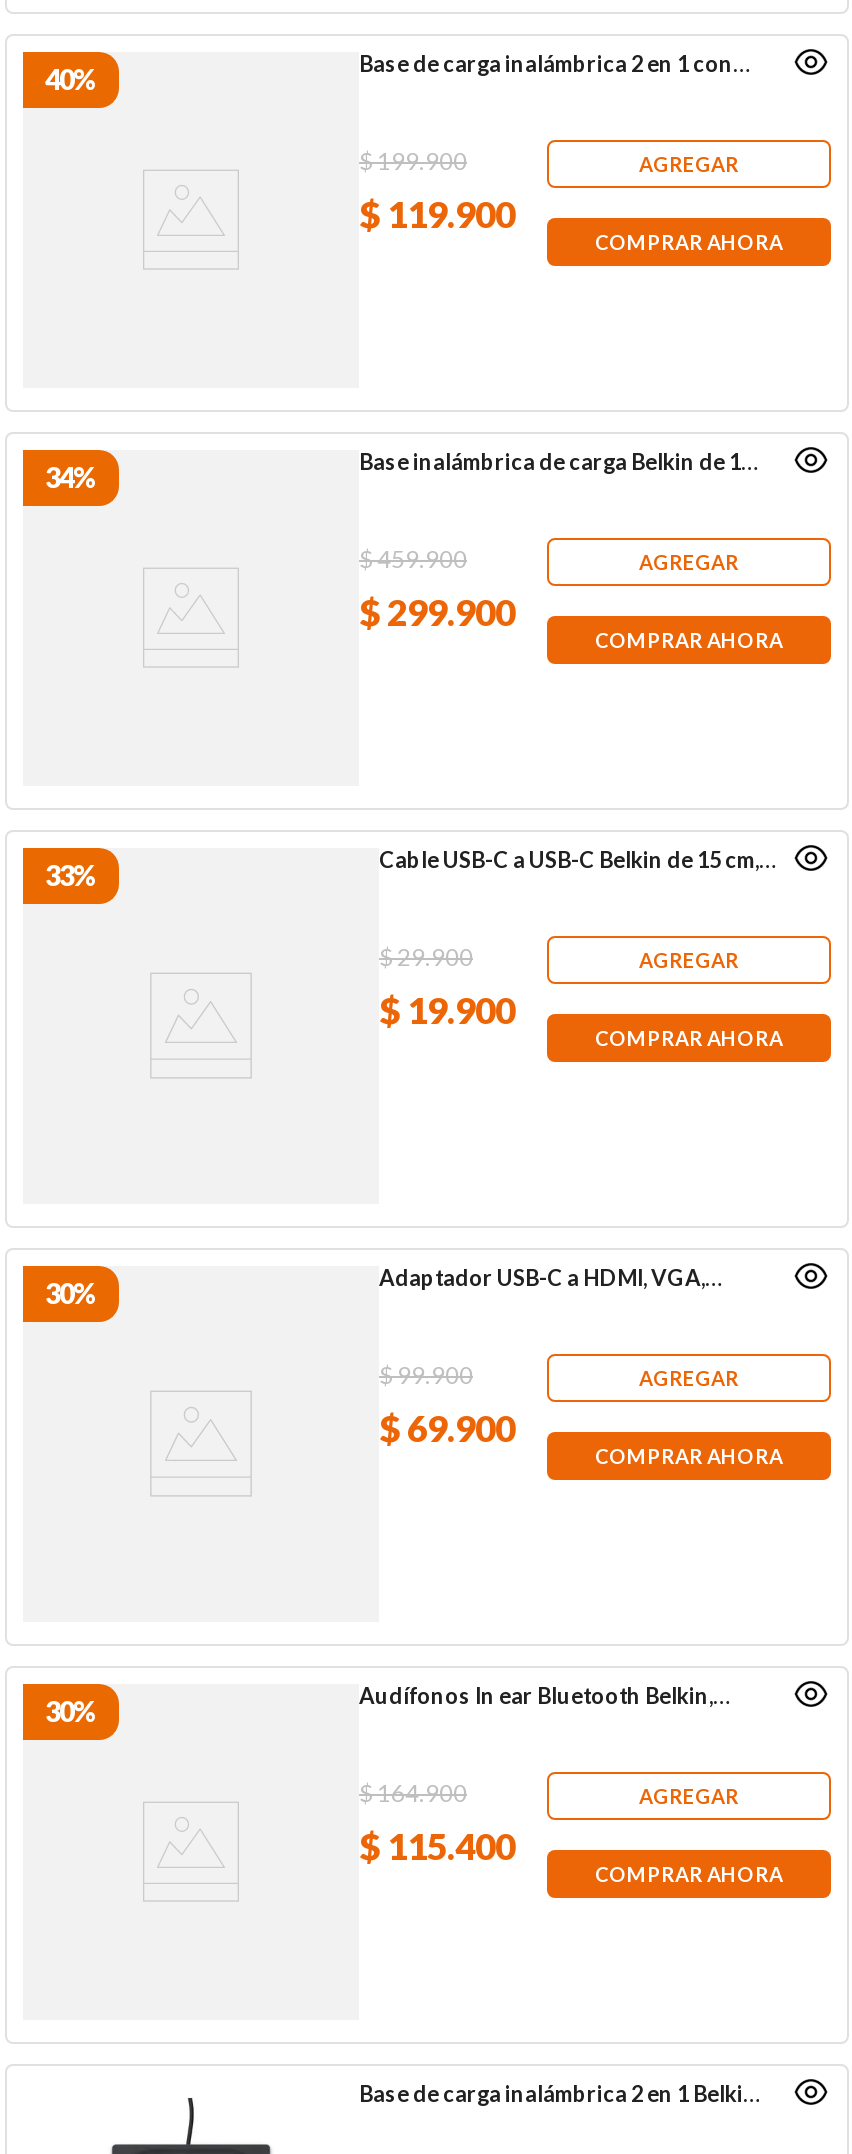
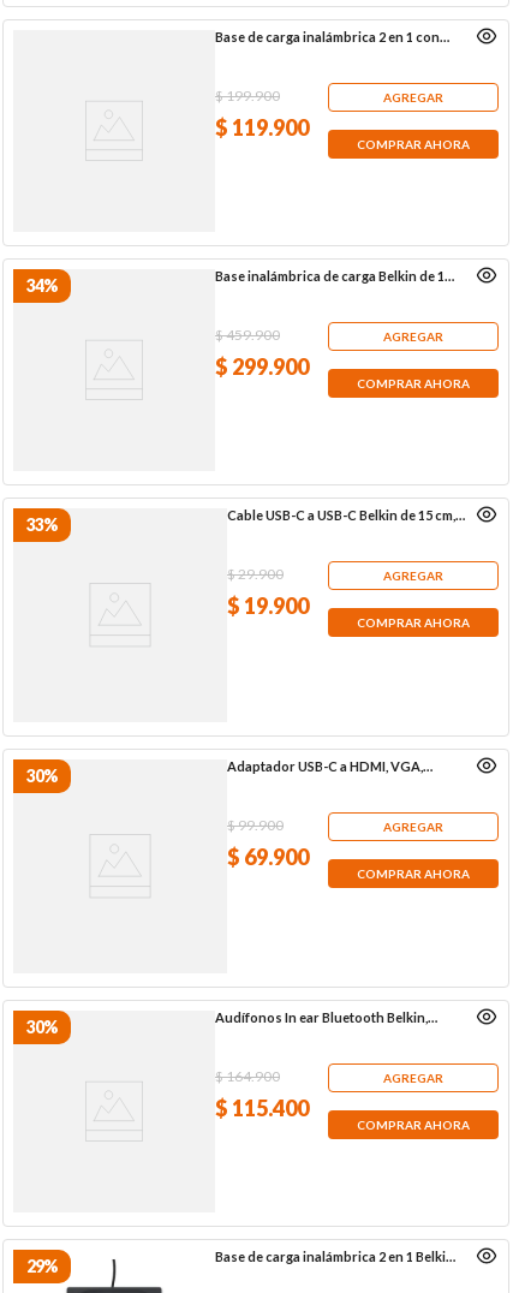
[45,62,97,96] 40% -> none
none -> [26,1256,58,1276] 29%

